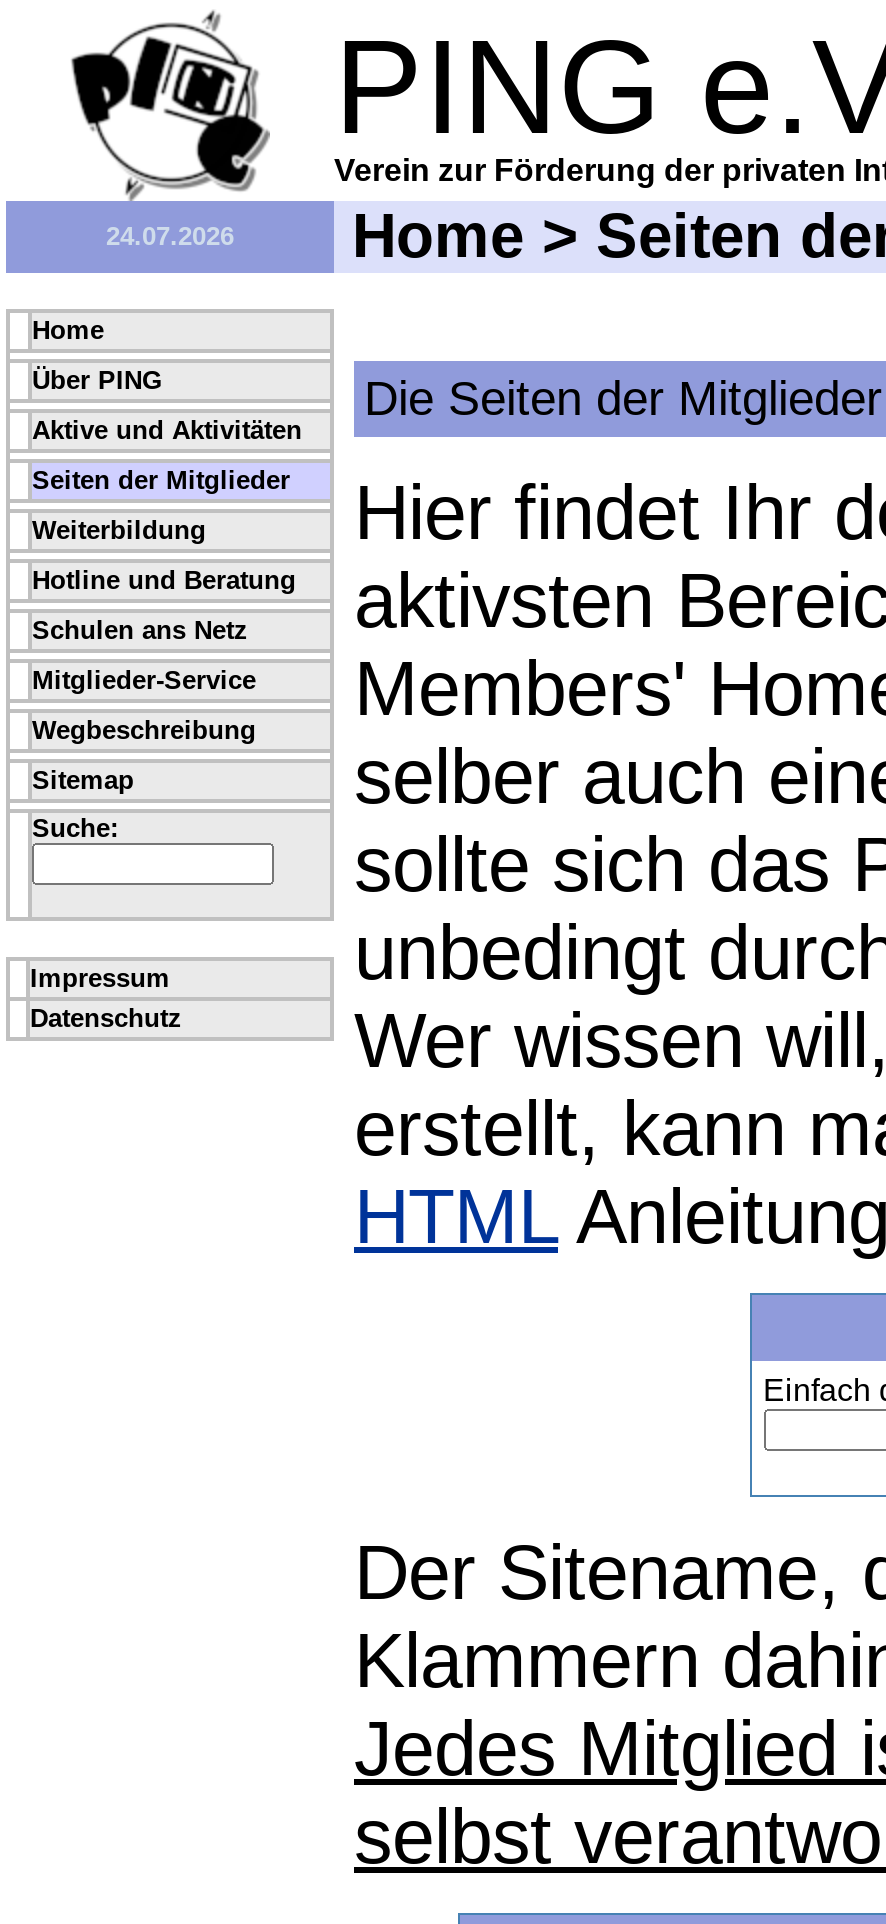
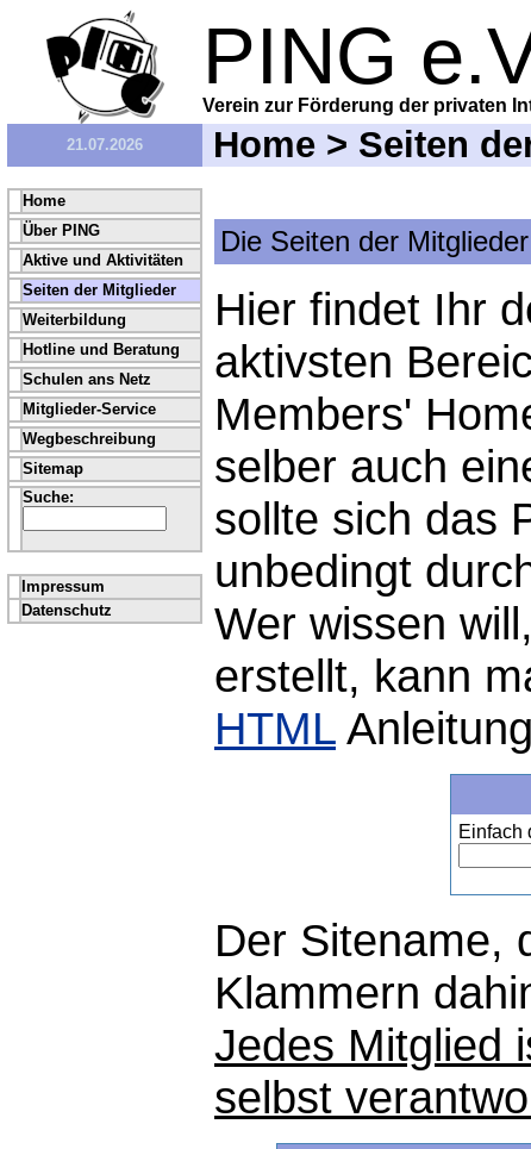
[106,221,234,251] 24.07.2026 -> [67,136,143,154] 21.07.2026

